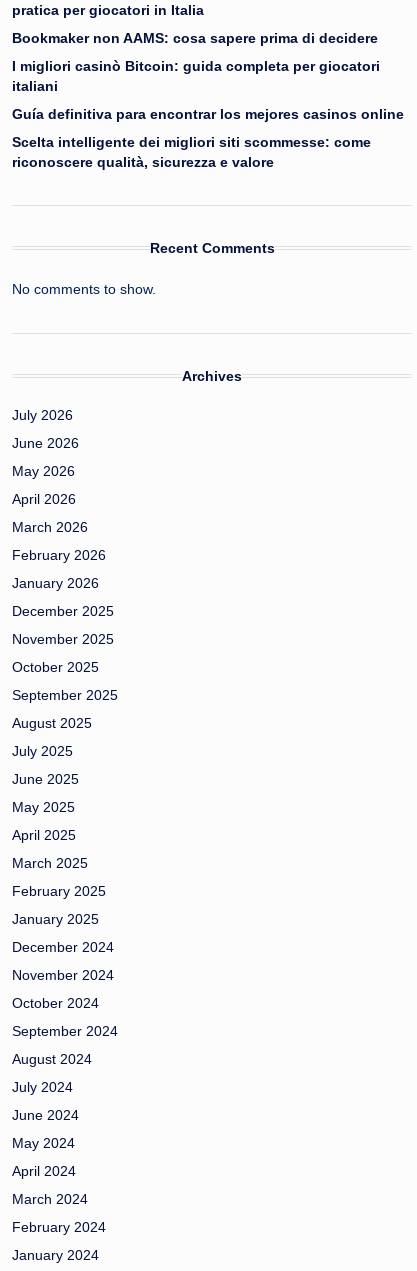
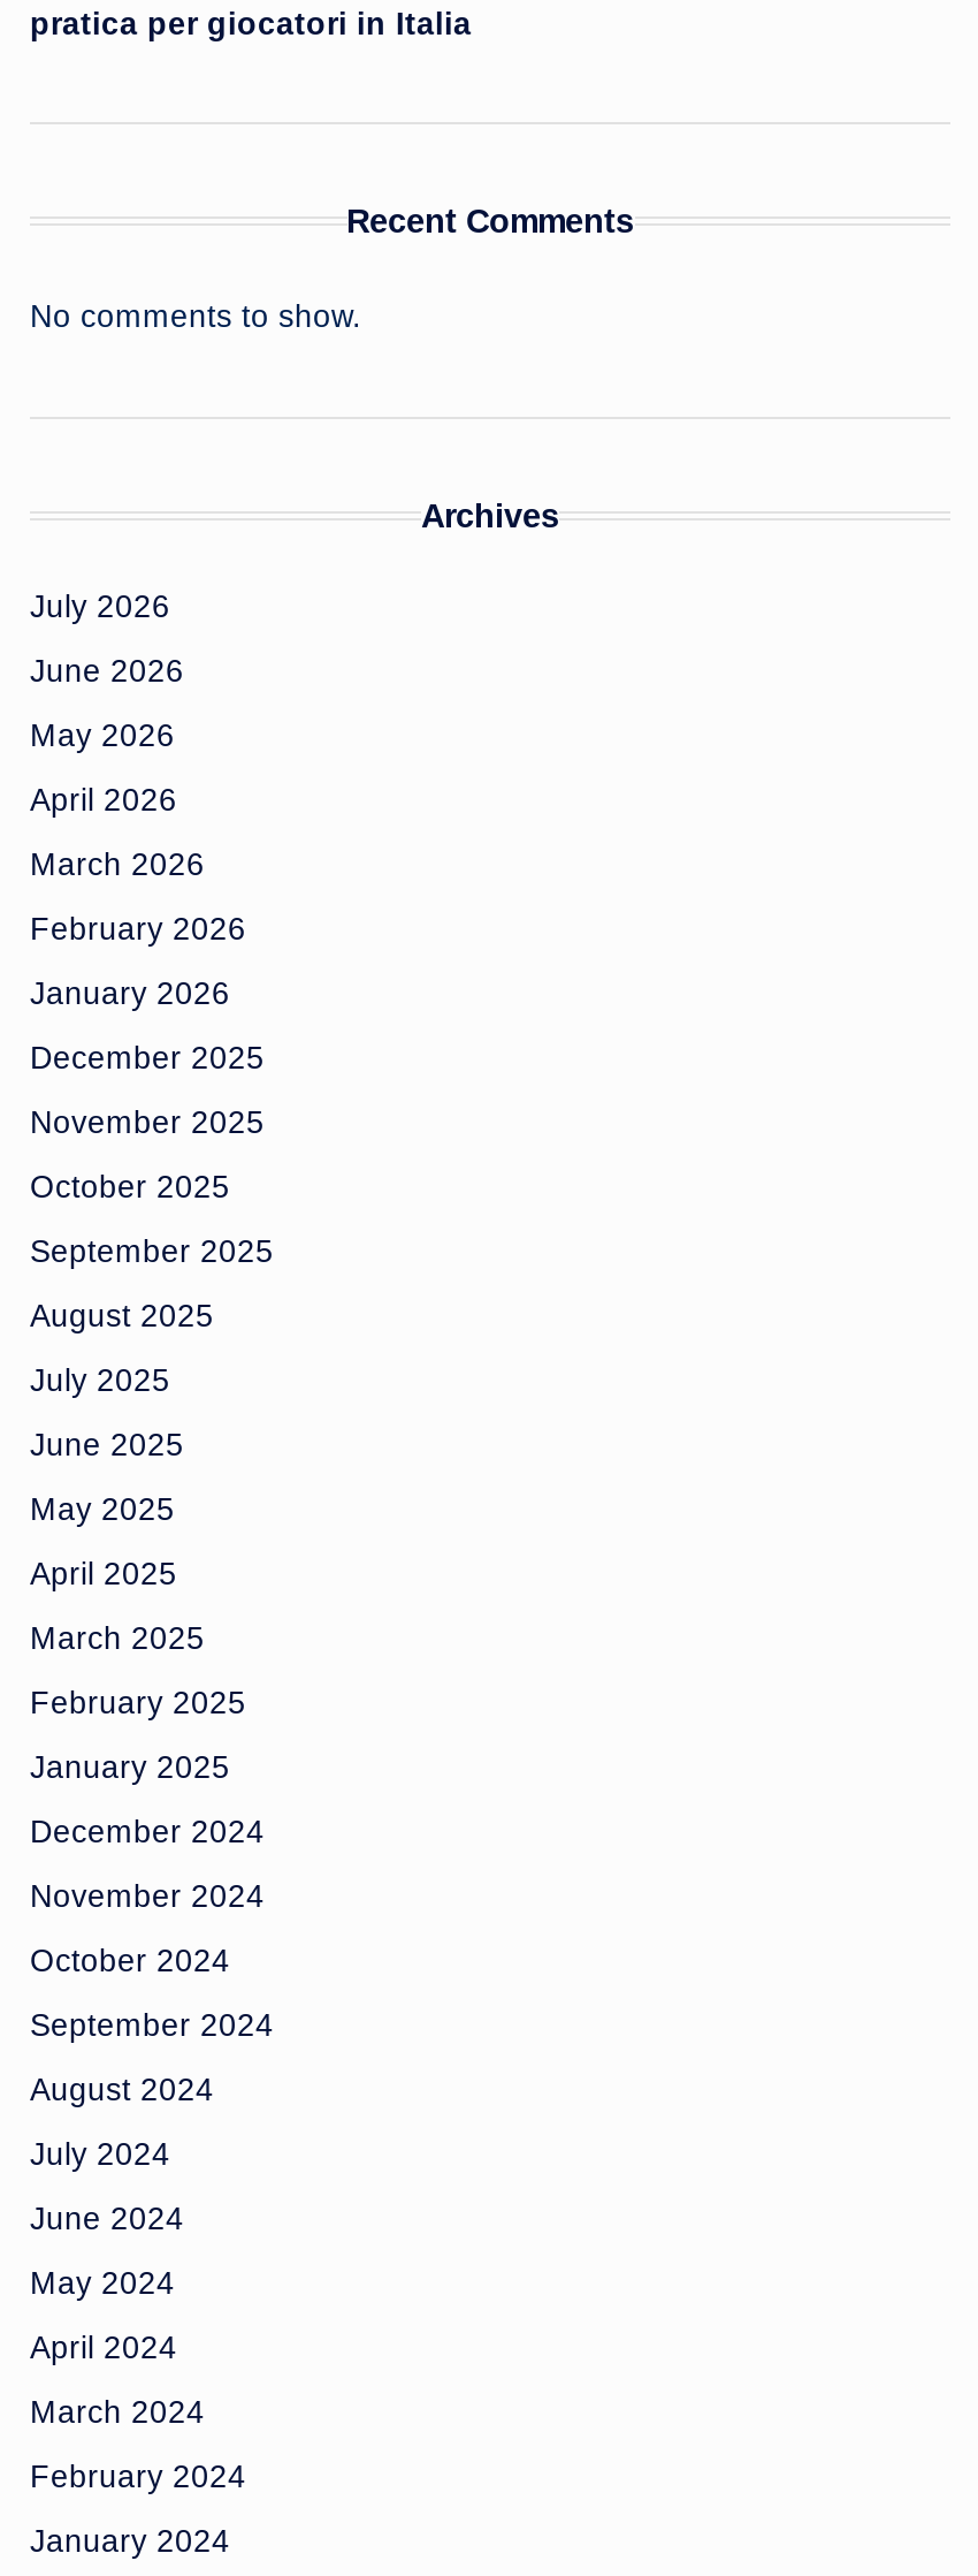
[12,31,404,170] Bookmaker non AAMS: cosa sapere prima di decidere | I migliori casinò Bitcoin: guida completa per giocatori | italiani | Guía definitiva para encontrar los mejores casinos online | Scelta intelligente dei migliori siti scommesse: come | riconoscere qualità, sicurezza e valore -> none

